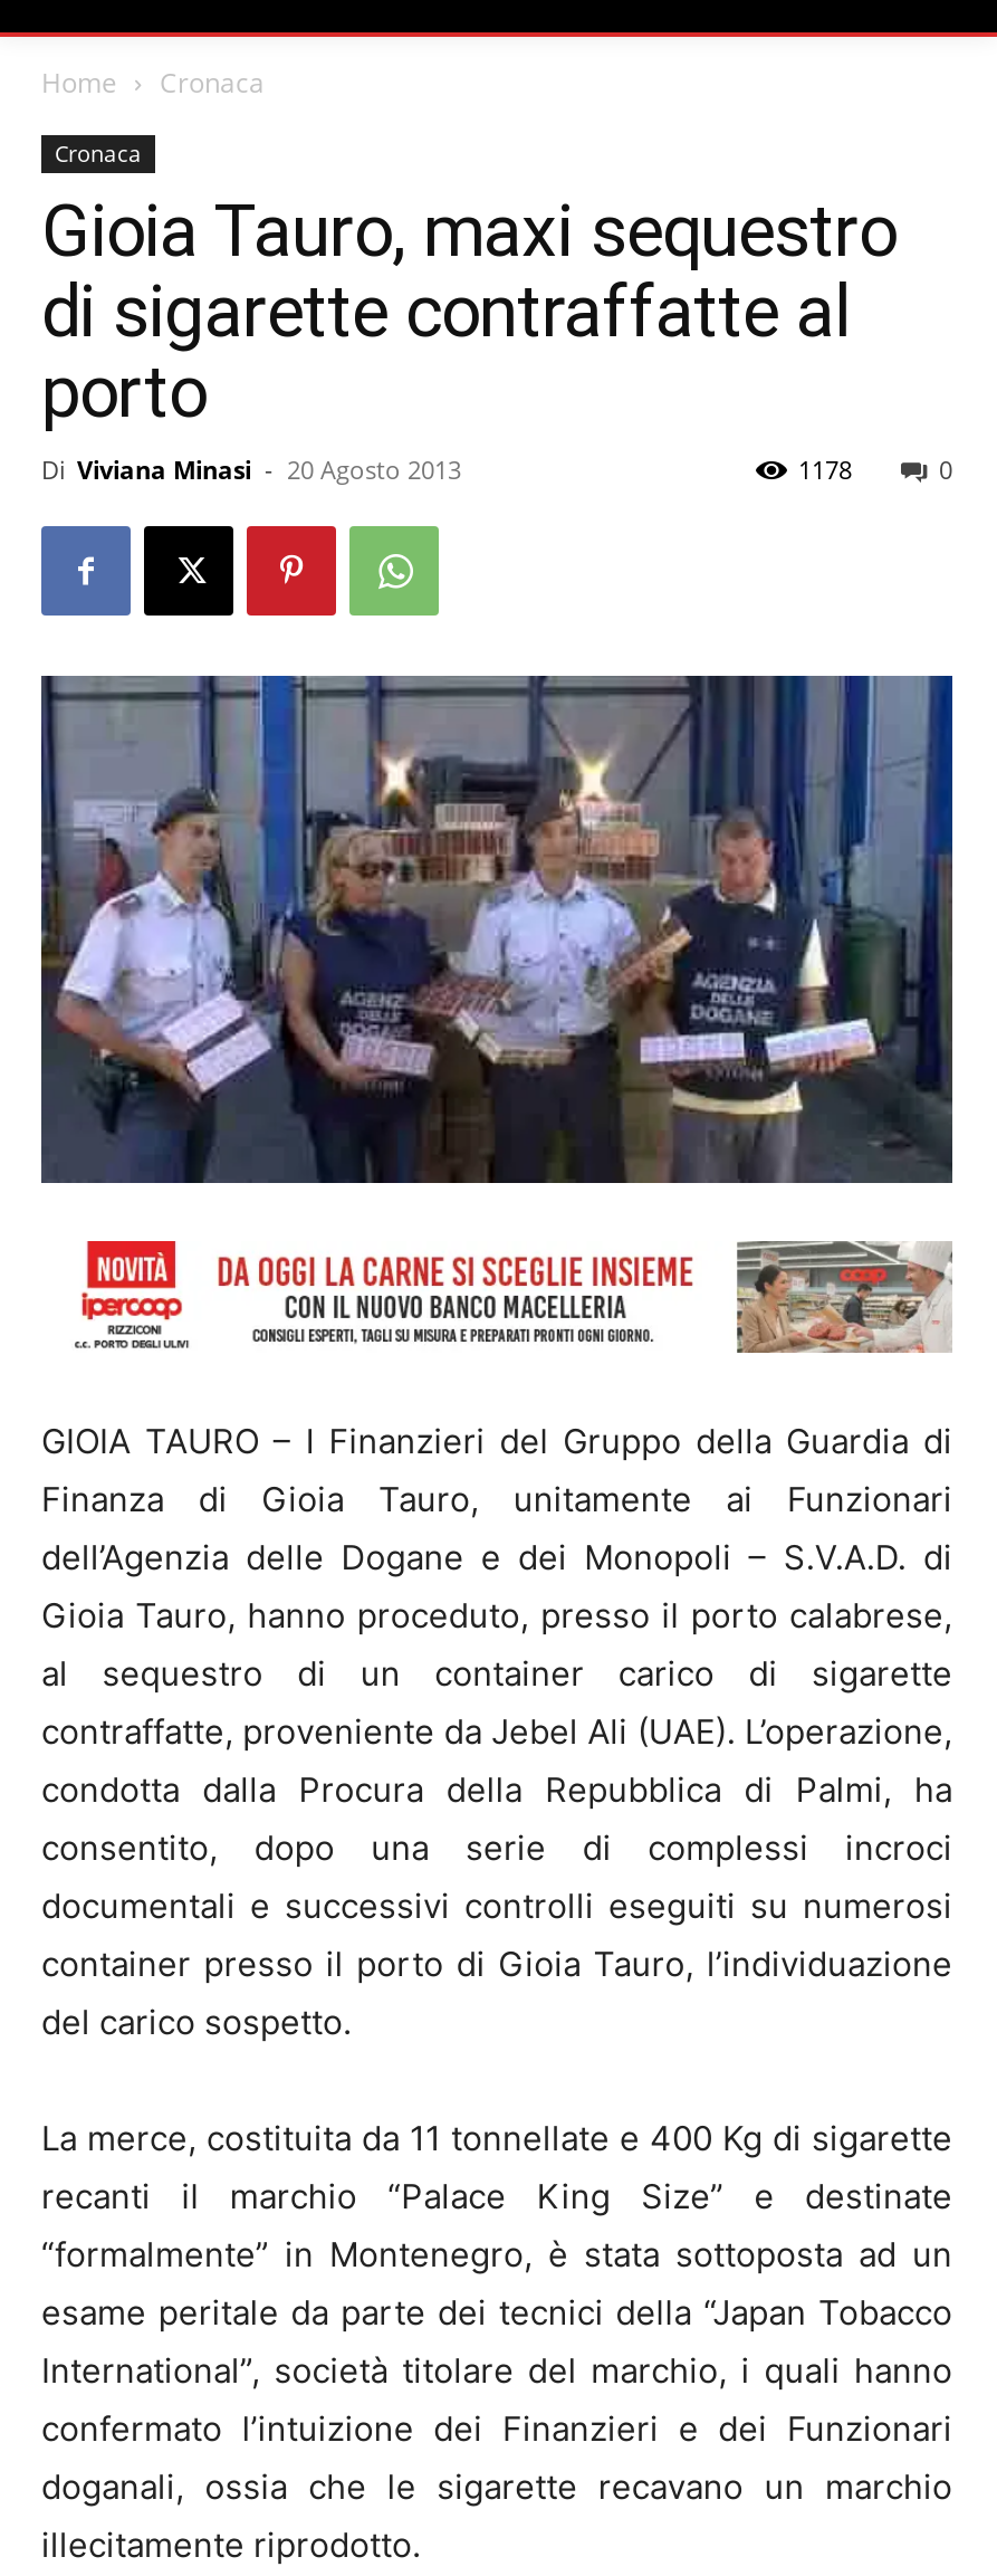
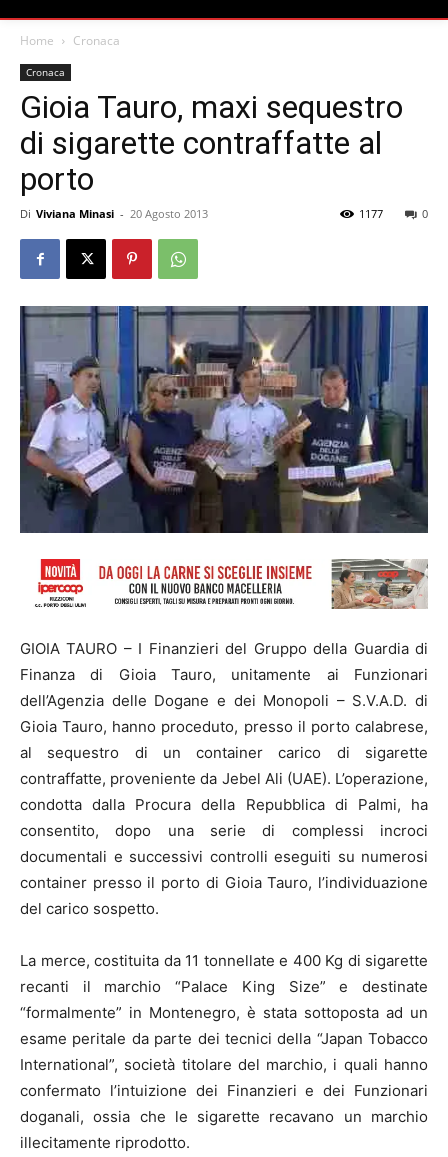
[798,453,852,486] 1178 -> [359,206,383,221] 1177

